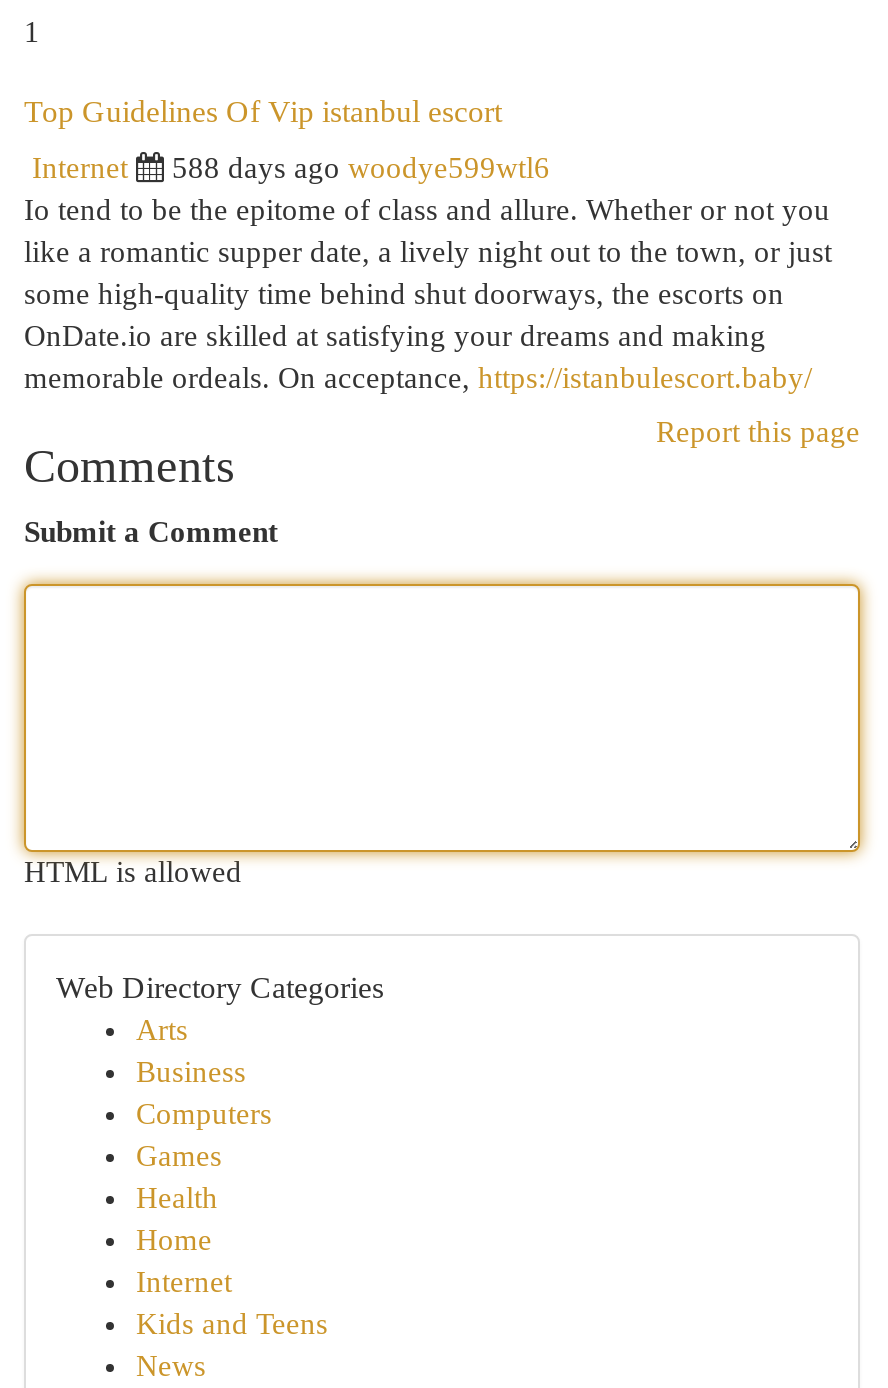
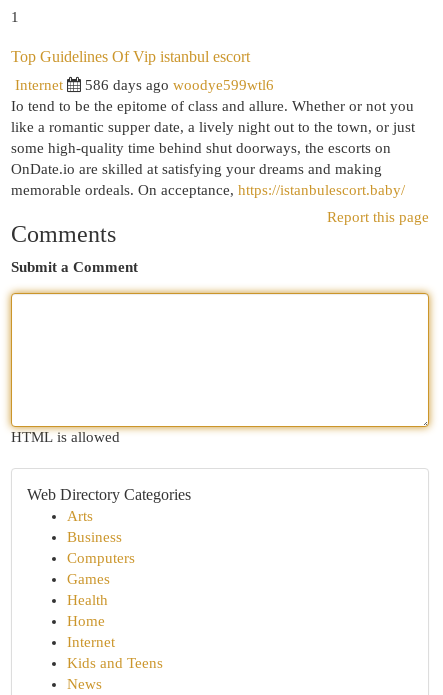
[172,152,550,184] 588 days ago woodye599wtl6 -> [85,77,274,93] 586 days ago woodye599wtl6

